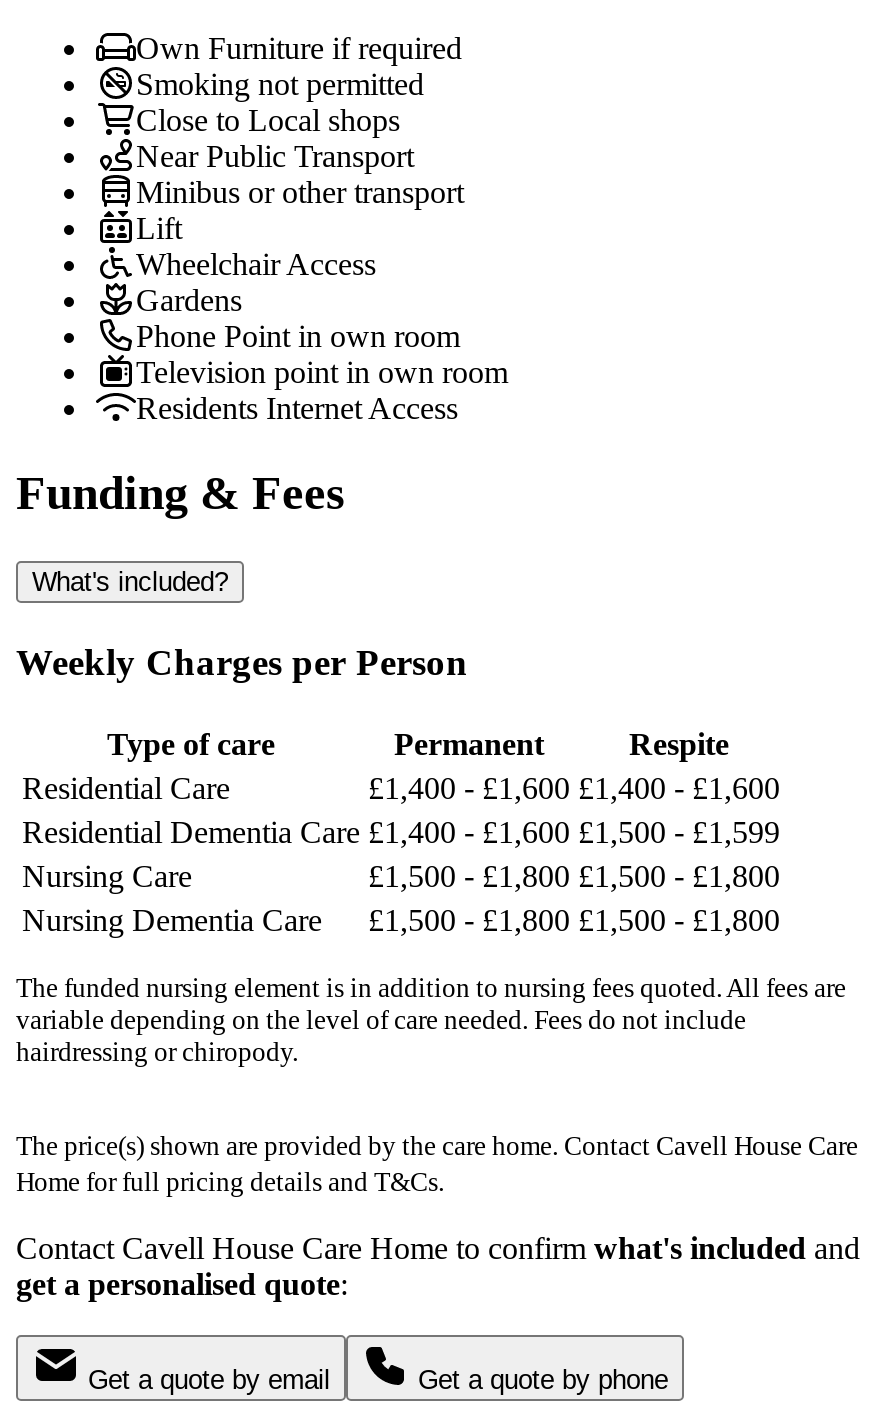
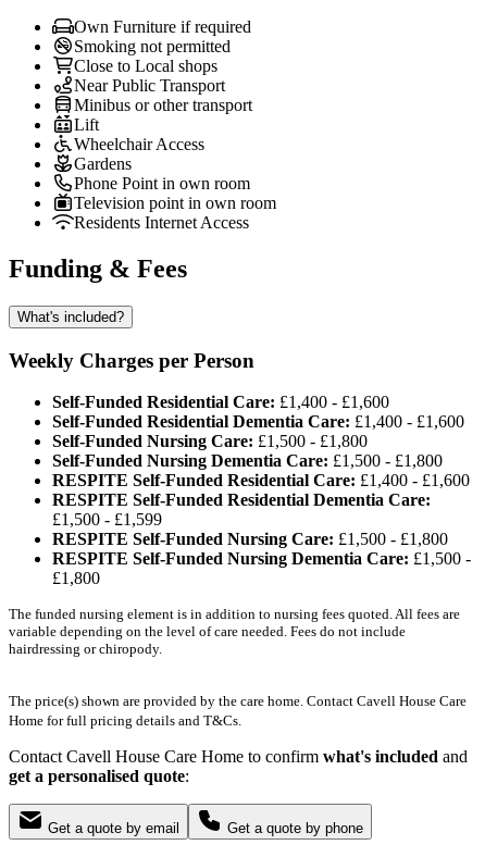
[22,727,780,937] Type of care | Permanent | Respite | Residential Care | £1,400 - £1,600 £1,400 - £1,600 | Residential Dementia Care £1,400 - £1,600 £1,500 - £1,599 | Nursing Care | £1,500 - £1,800 £1,500 - £1,800 | Nursing Dementia Care | £1,500 - £1,800 £1,500 - £1,800 -> [52,393,471,587] Self-Funded Residential Care: £1,400 - £1,600 | Self-Funded Residential Dementia Care: £1,400 - £1,600 | Self-Funded Nursing Care: £1,500 - £1,800 | Self-Funded Nursing Dementia Care: £1,500 - £1,800 | RESPITE Self-Funded Residential Care: £1,400 - £1,600 | RESPITE Self-Funded Residential Dementia Care: | £1,500 - £1,599 | RESPITE Self-Funded Nursing Care: £1,500 - £1,800 | RESPITE Self-Funded Nursing Dementia Care: £1,500 - | £1,800

